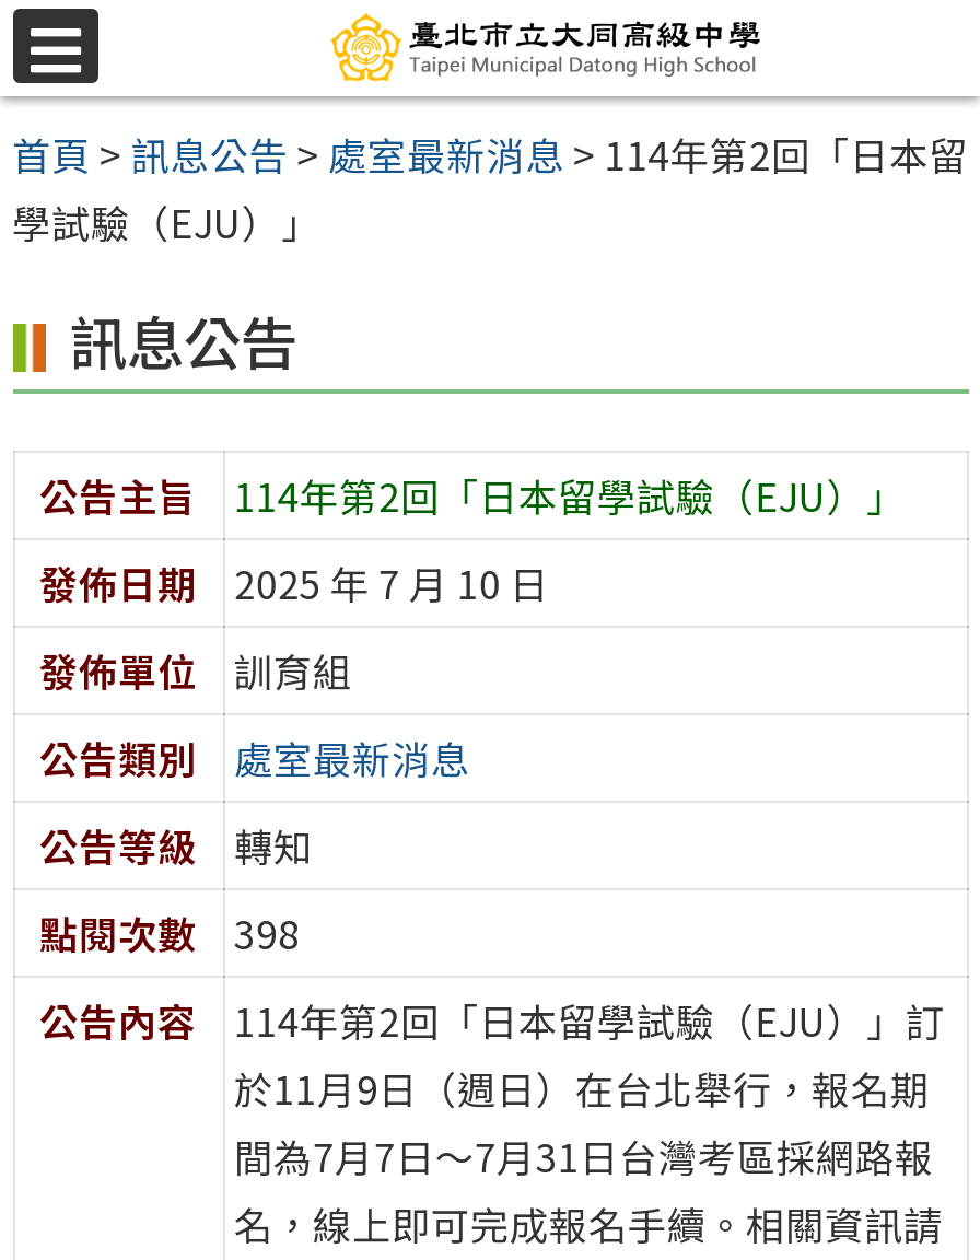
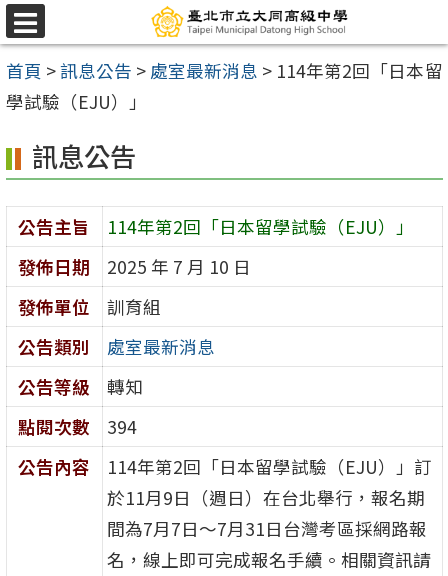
[39,907,299,961] 點閱次數 398 -> [18,414,137,439] 點閱次數 394

